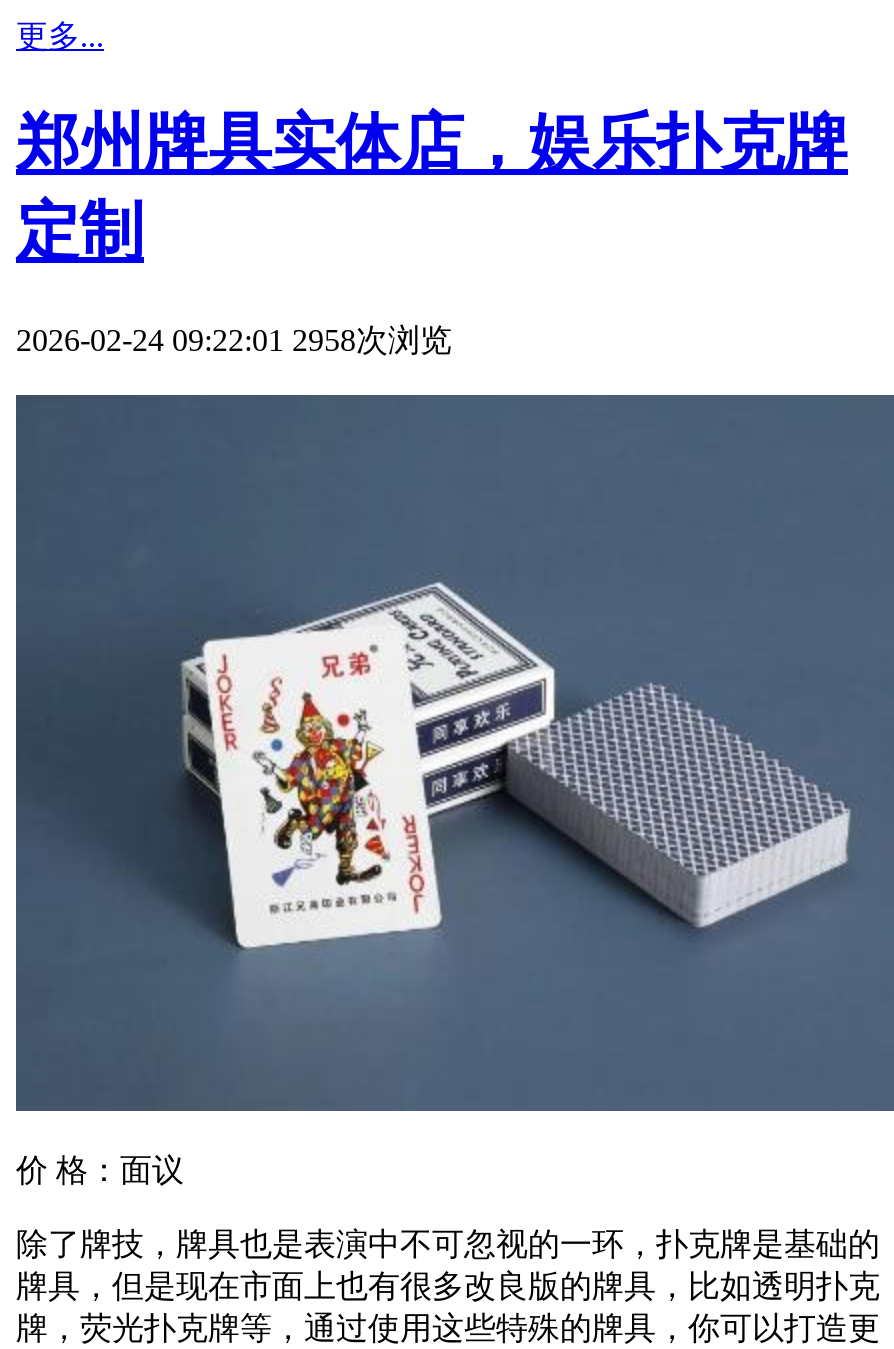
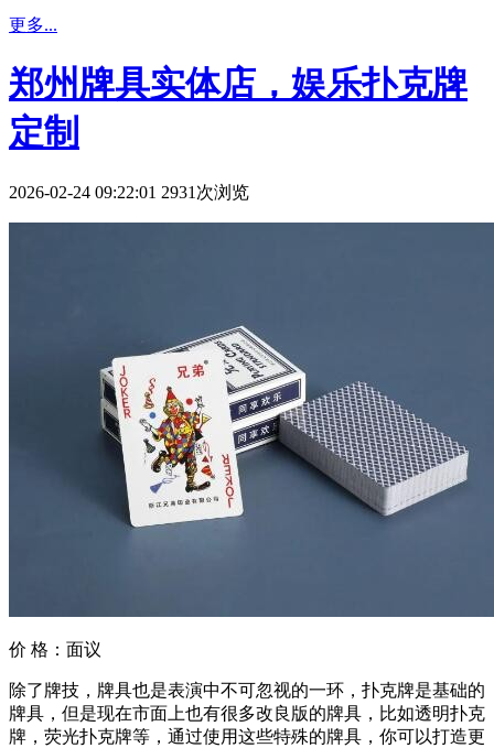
[16,322,452,356] 2026-02-24 09:22:01 2958次浏览 -> [9,182,249,201] 2026-02-24 09:22:01 2931次浏览

